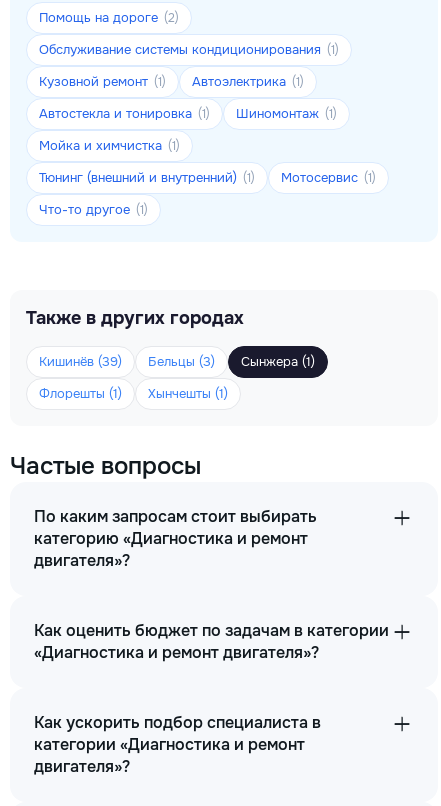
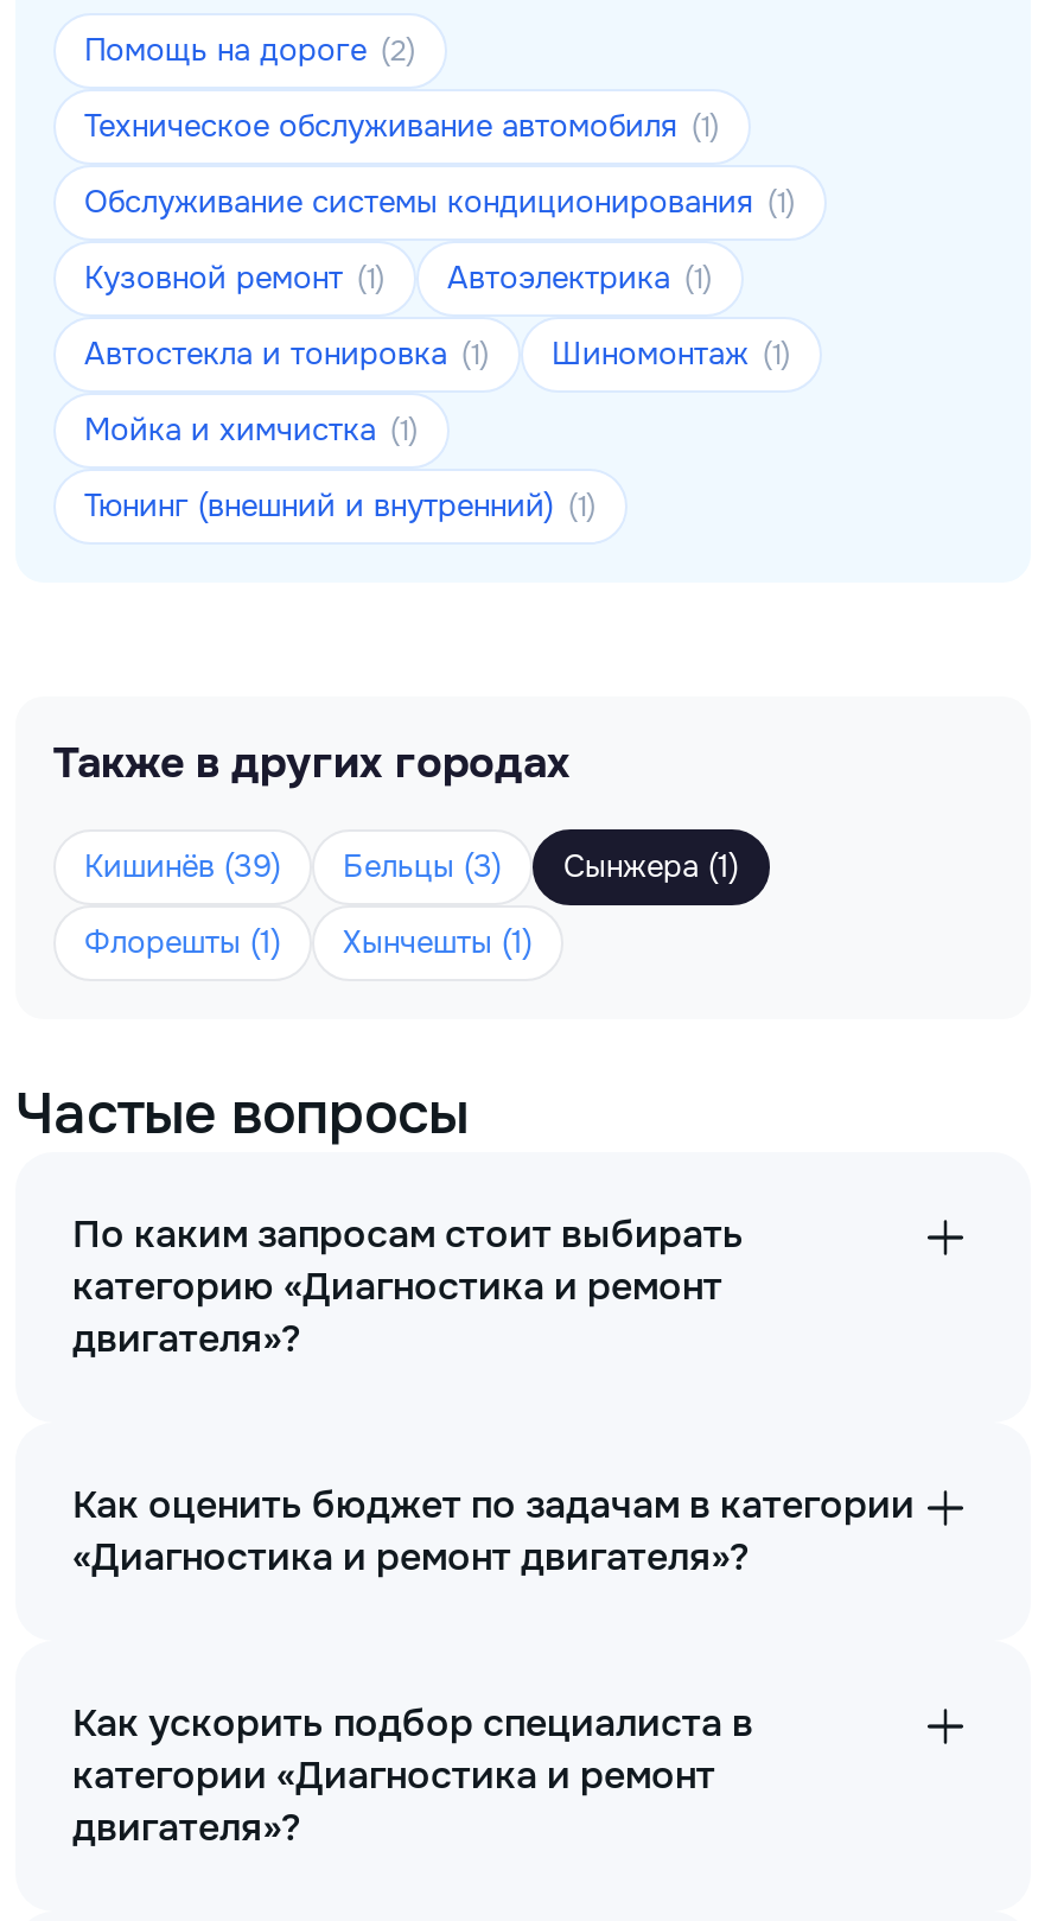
none -> [84,106,720,146] Техническое обслуживание автомобиля (1)
moved [39,41,339,186] -> [84,182,796,526]: Обслуживание системы кондиционирования (1) | Кузовной ремонт (1) | Автоэлектрика (1) | Автостекла и тонировка (1) | Шиномонтаж (1) | Мойка и химчистка (1) | Тюнинг (внешний и внутренний) (1)
[39,169,376,218] Мотосервис (1) | Что-то другое (1) -> none

